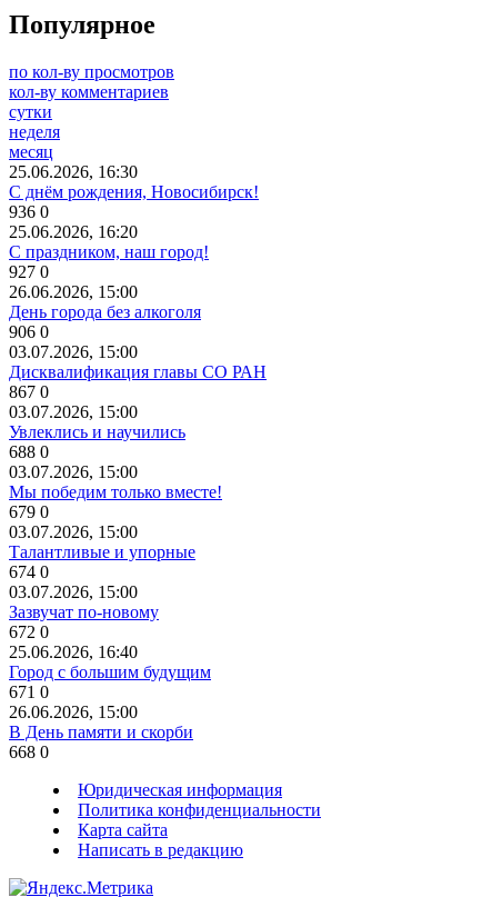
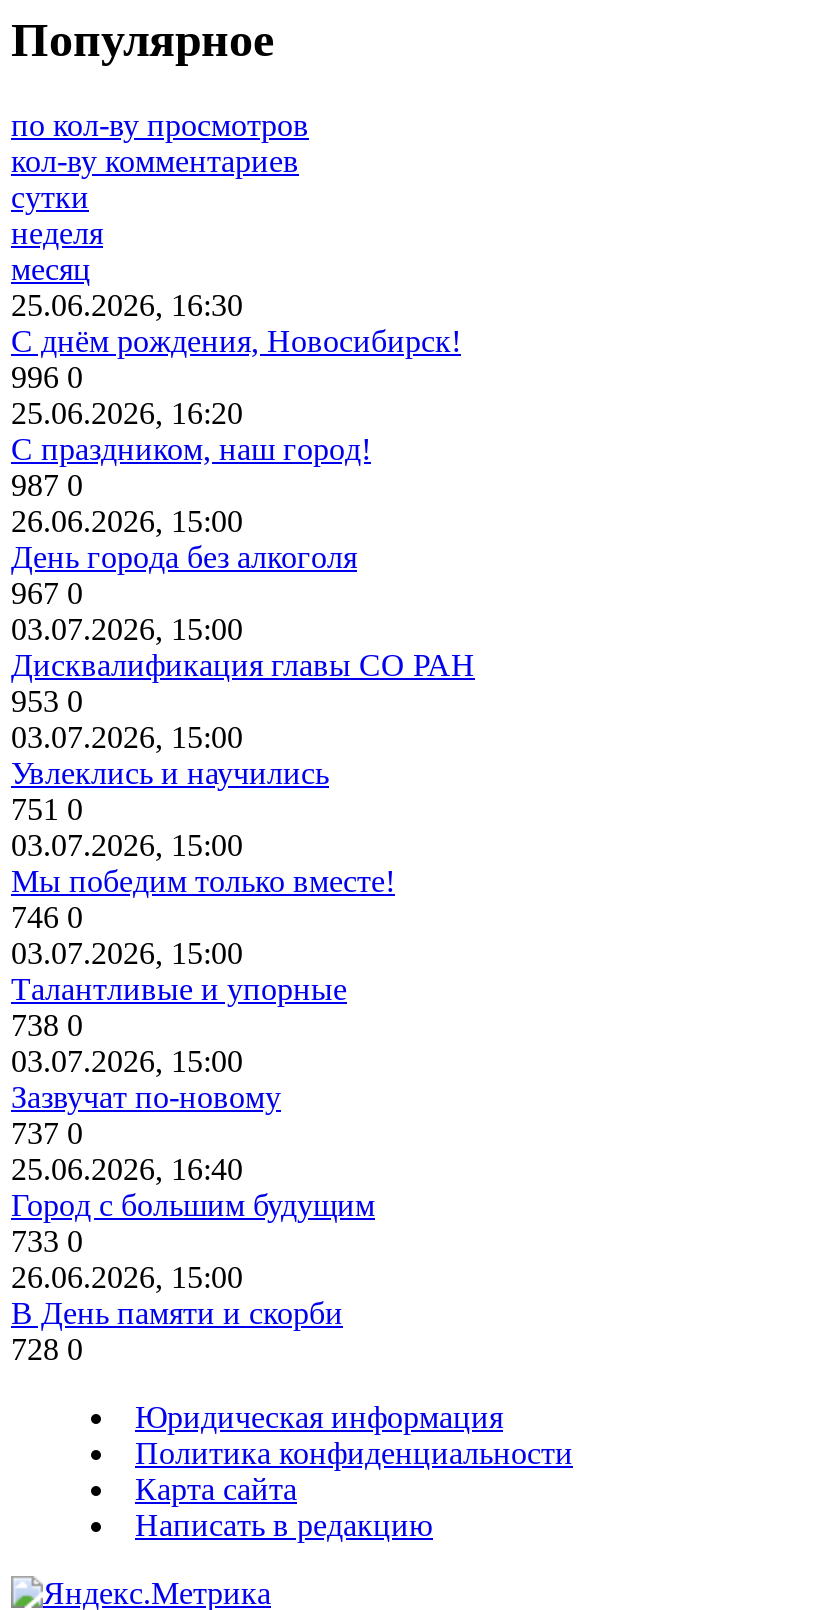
[9,202,49,221] 936 0 -> [11,360,83,394] 996 0
[9,262,49,281] 9270 -> [11,468,83,502] 9870
[9,322,49,341] 906 0 -> [11,576,83,610] 967 0
[9,382,49,401] 867 0 -> [11,684,83,718] 953 0
[9,442,49,461] 688 0 -> [11,792,83,826] 751 0
[9,503,49,521] 679 0 -> [11,900,83,934] 746 0
[9,563,49,581] 674 0 -> [11,1008,83,1042] 738 0
[9,623,49,641] 672 0 -> [11,1116,83,1150] 737 0
[9,683,49,701] 671 0 -> [11,1224,83,1258] 733 0
[9,743,49,762] 668 0 -> [11,1332,83,1366] 728 0

